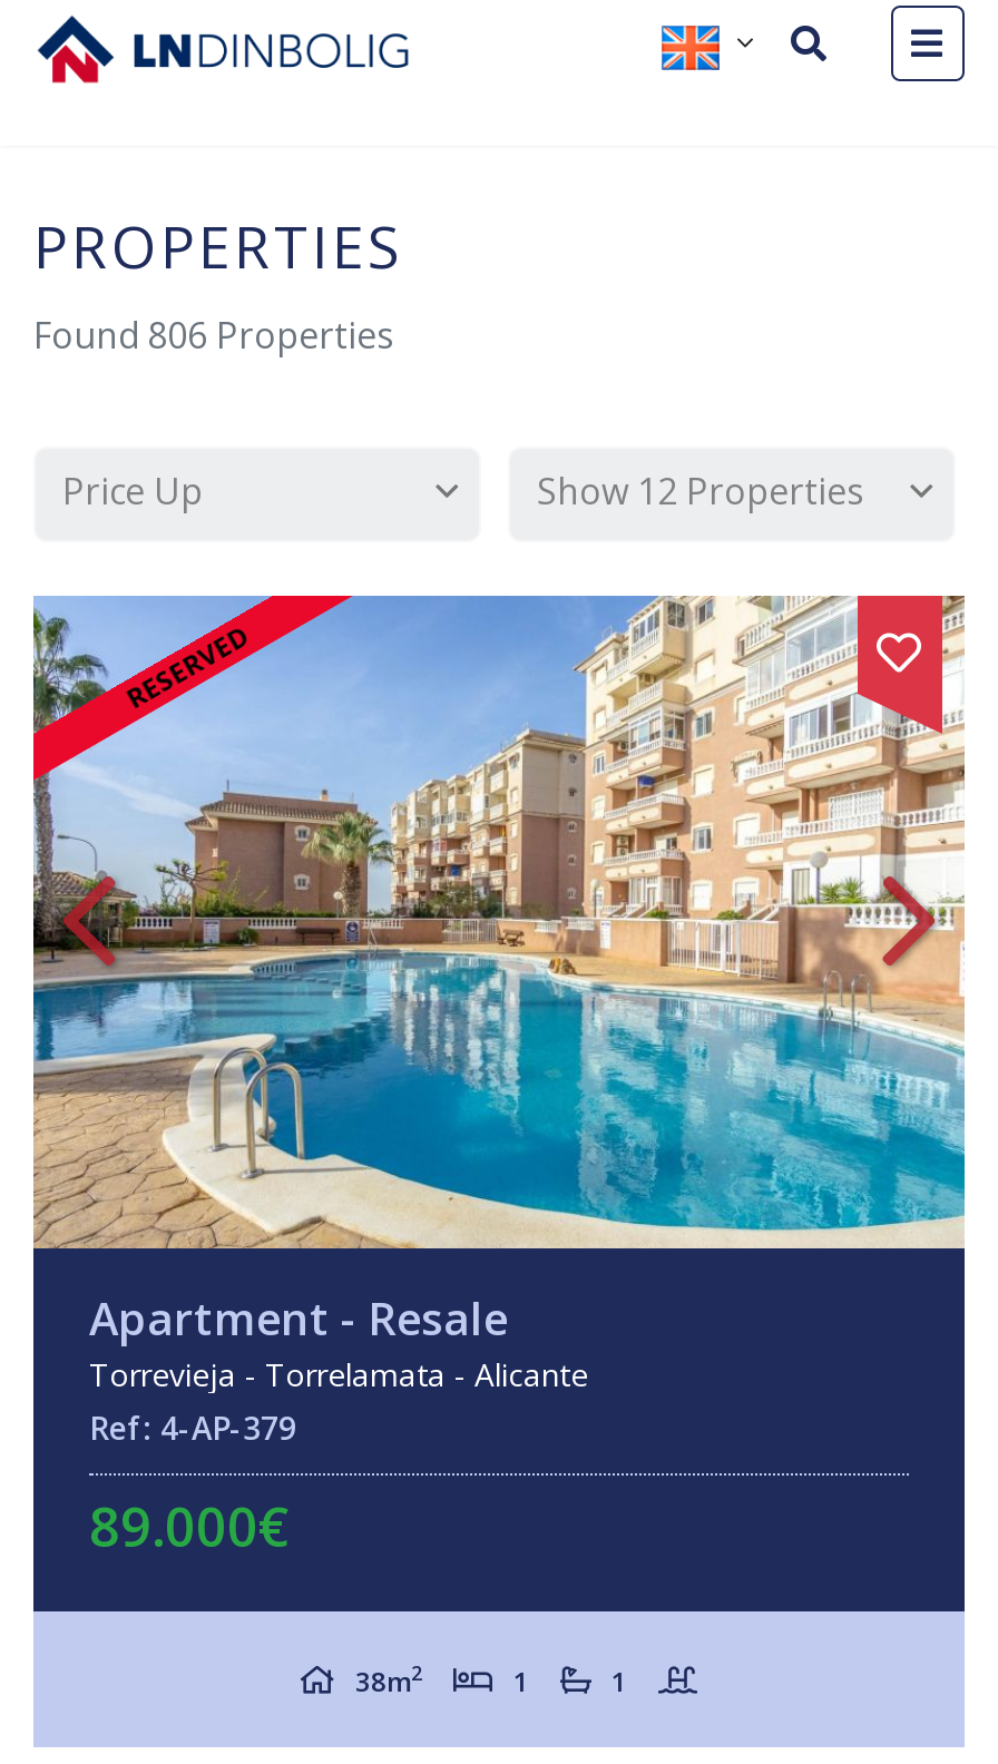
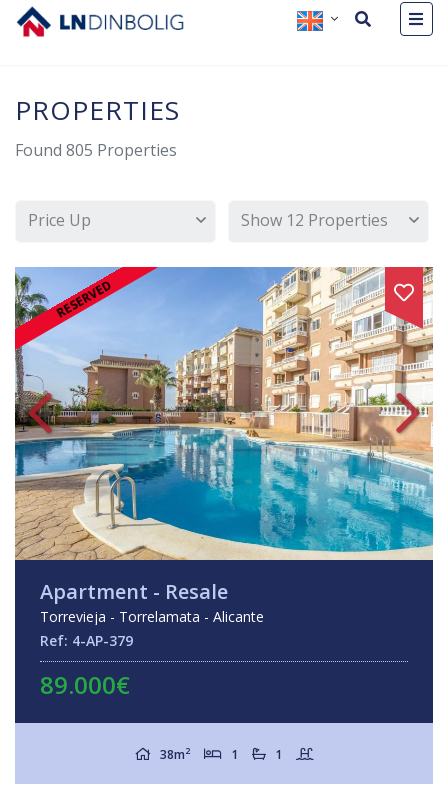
[33,311,394,360] Found 806 Properties -> [15,139,177,161] Found 805 Properties

